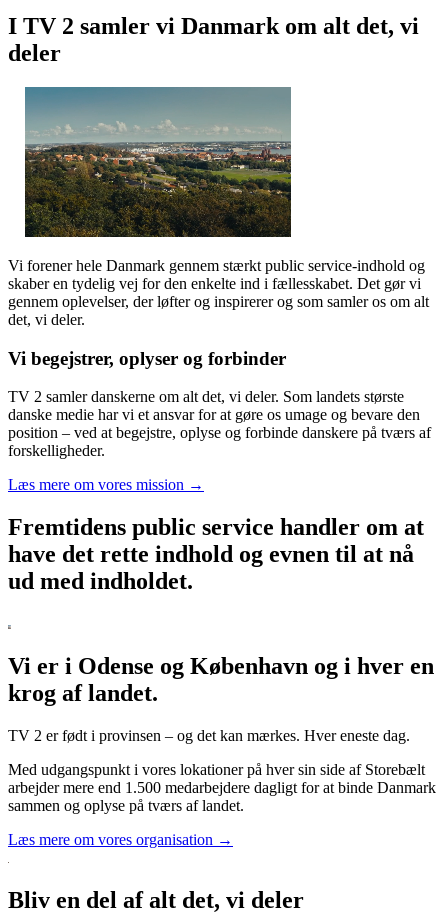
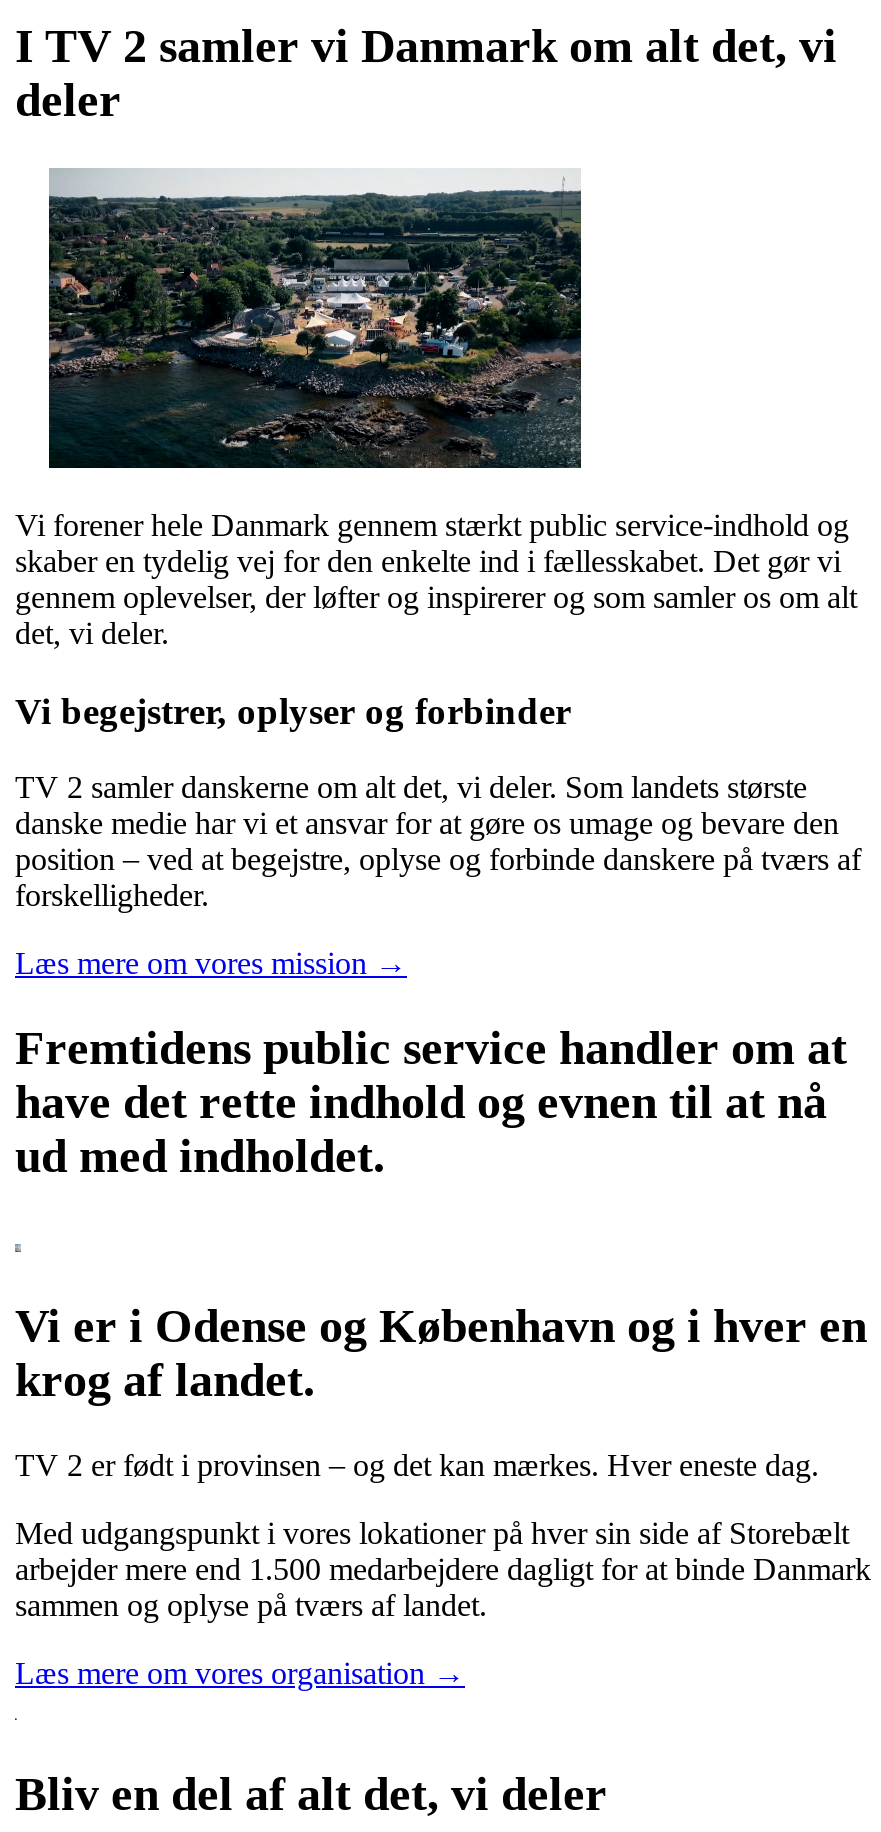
[24,86,292,237] [image] -> [47,170,581,468] [image]

